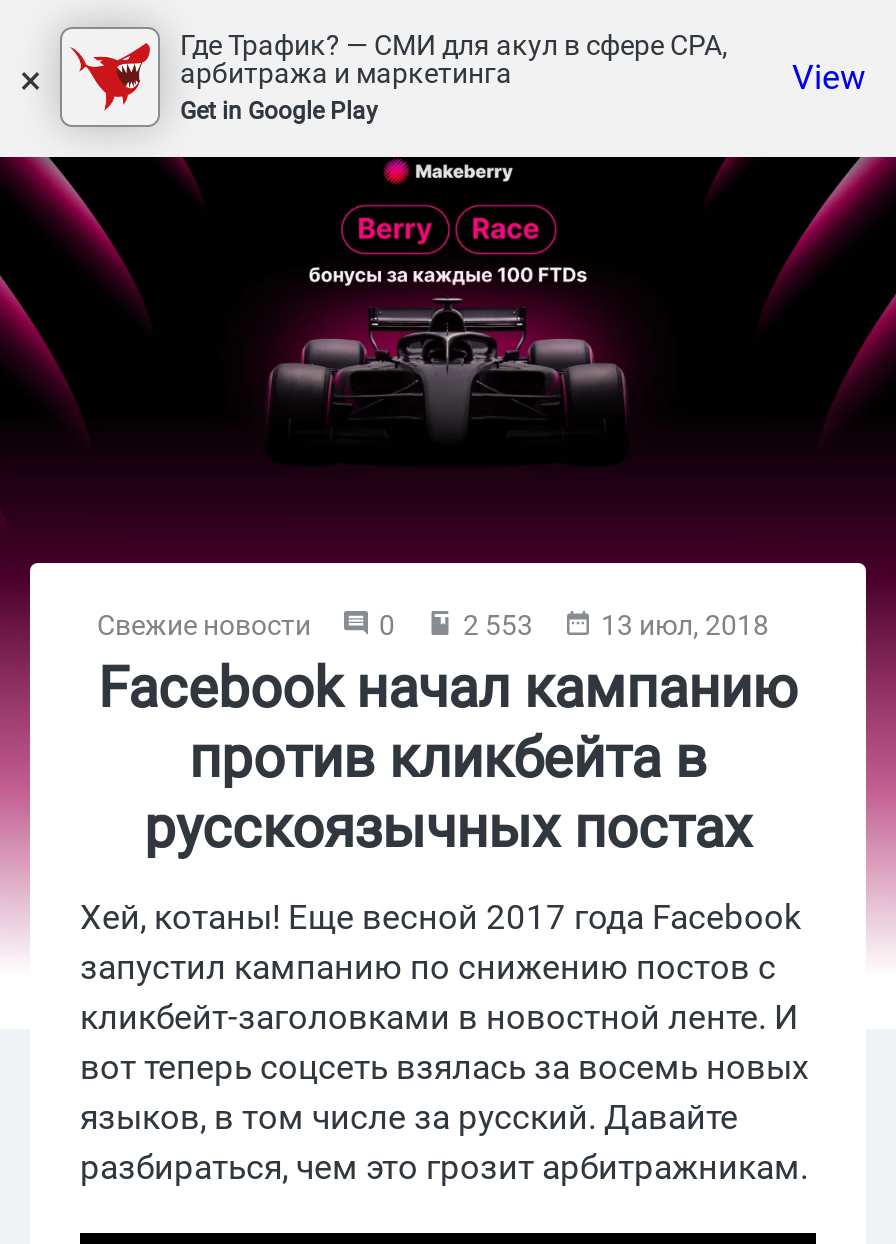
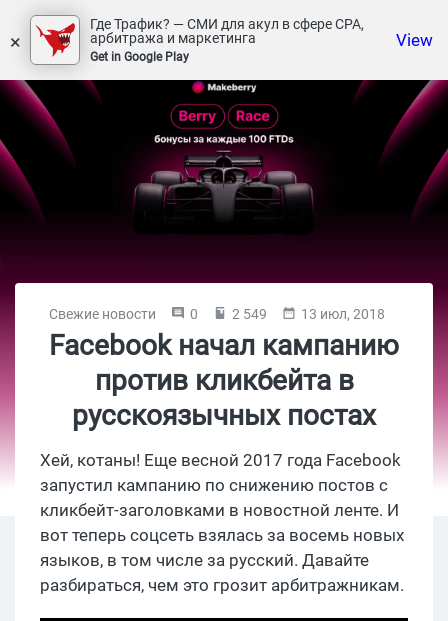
[463,609,533,641] 2 553 -> [231,306,266,322] 2 549

